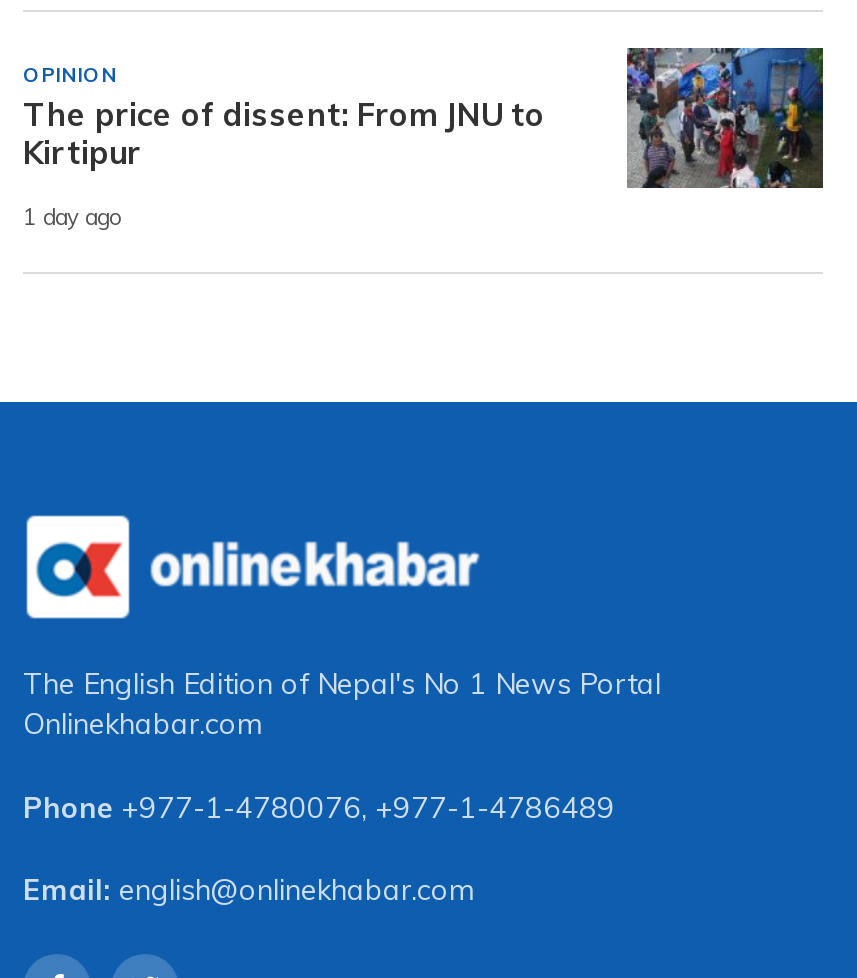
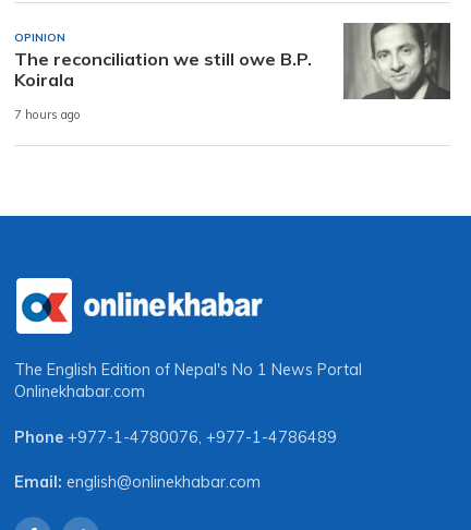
[627,46,823,190] [image] -> [343,22,450,99] [image]
[23,94,545,172] The price of dissent: From JNU to | Kirtipur -> [14,48,312,90] The reconciliation we still owe B.P. | Koirala
[23,202,121,230] 1 day ago -> [14,107,81,122] 7 hours ago

